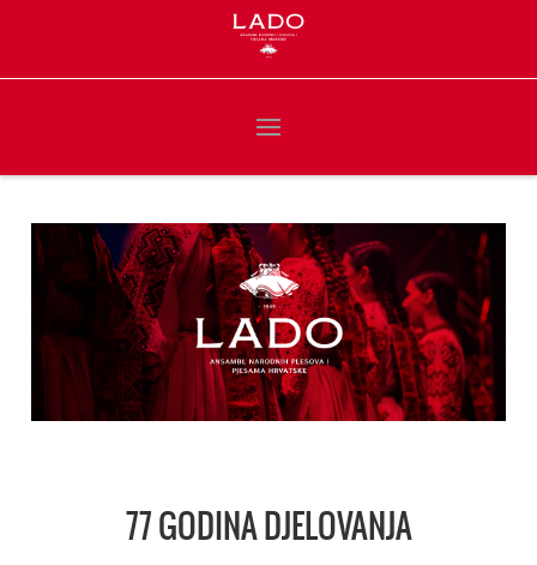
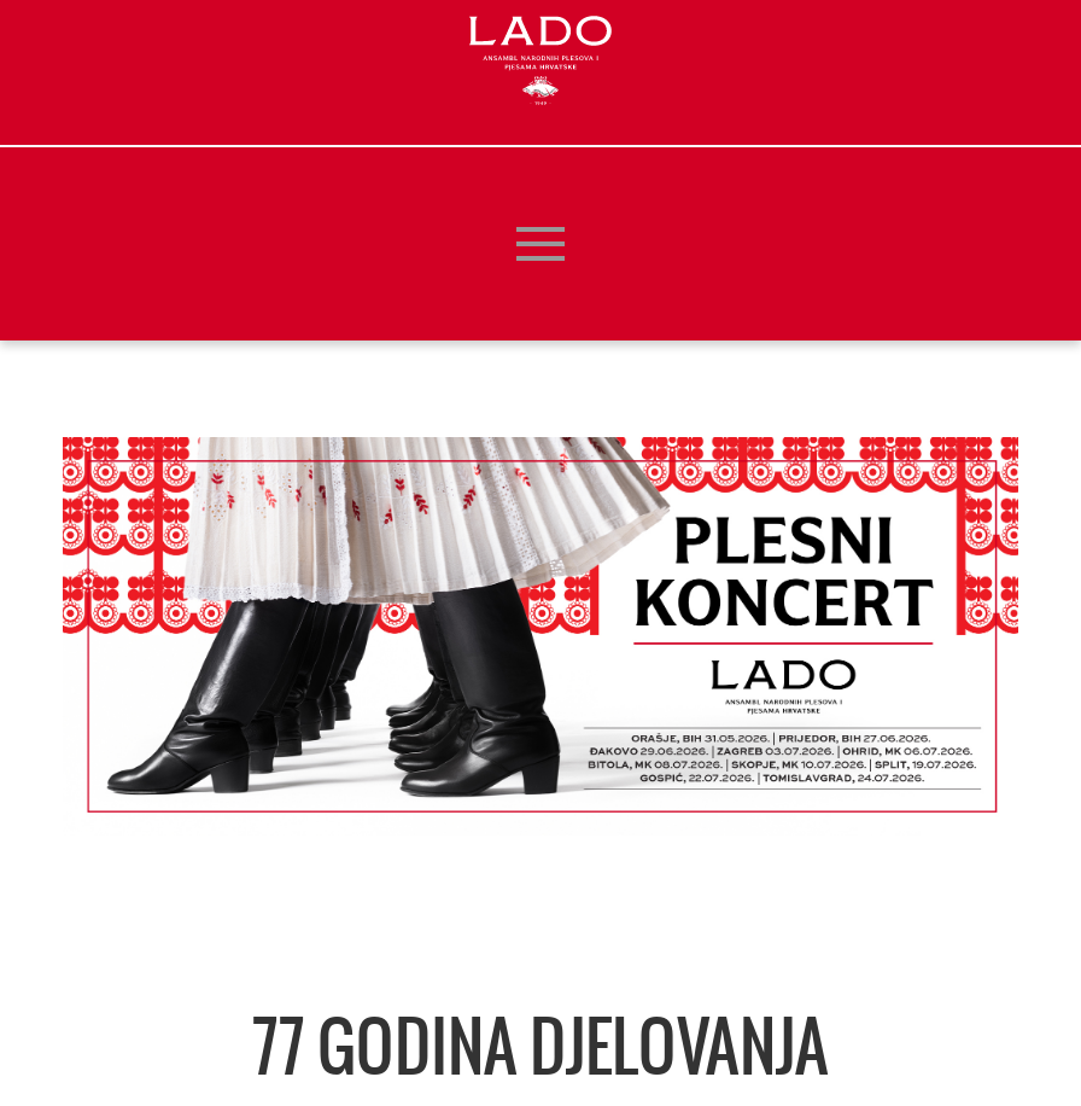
[30,222,507,422] [image] -> [60,435,1021,836] [image]

